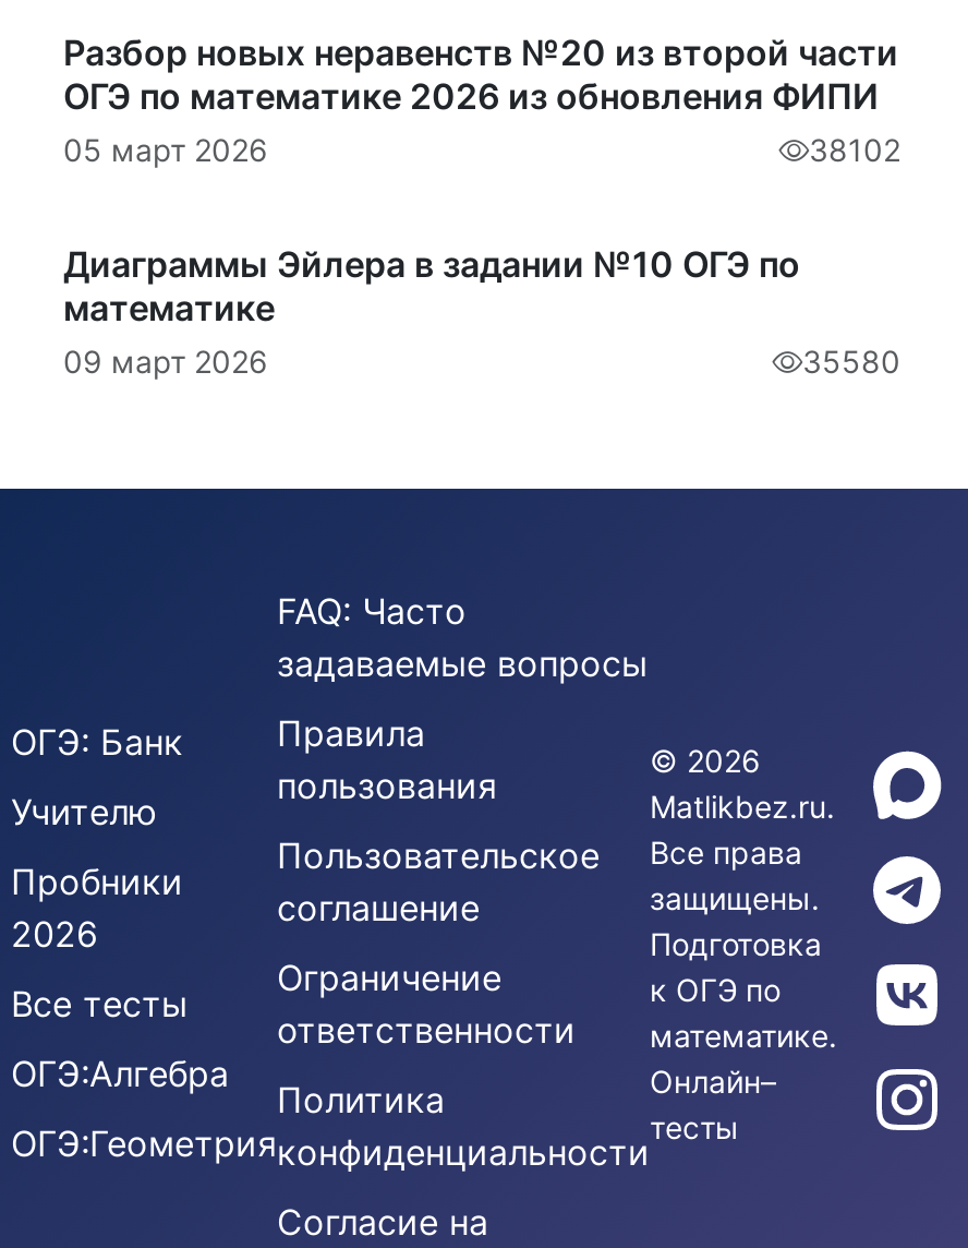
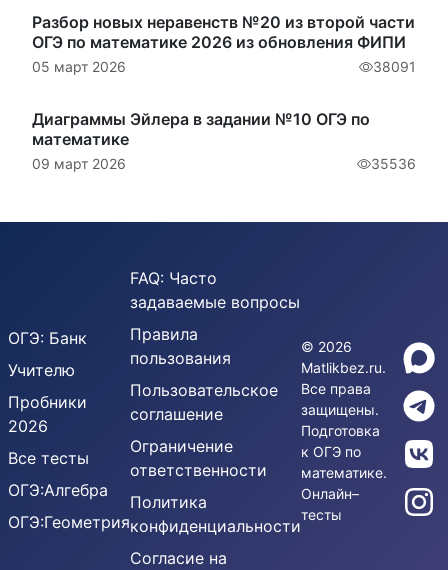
[809,131,900,168] 38102 -> [373,58,416,75] 38091
[802,343,900,380] 35580 -> [371,155,416,172] 35536

